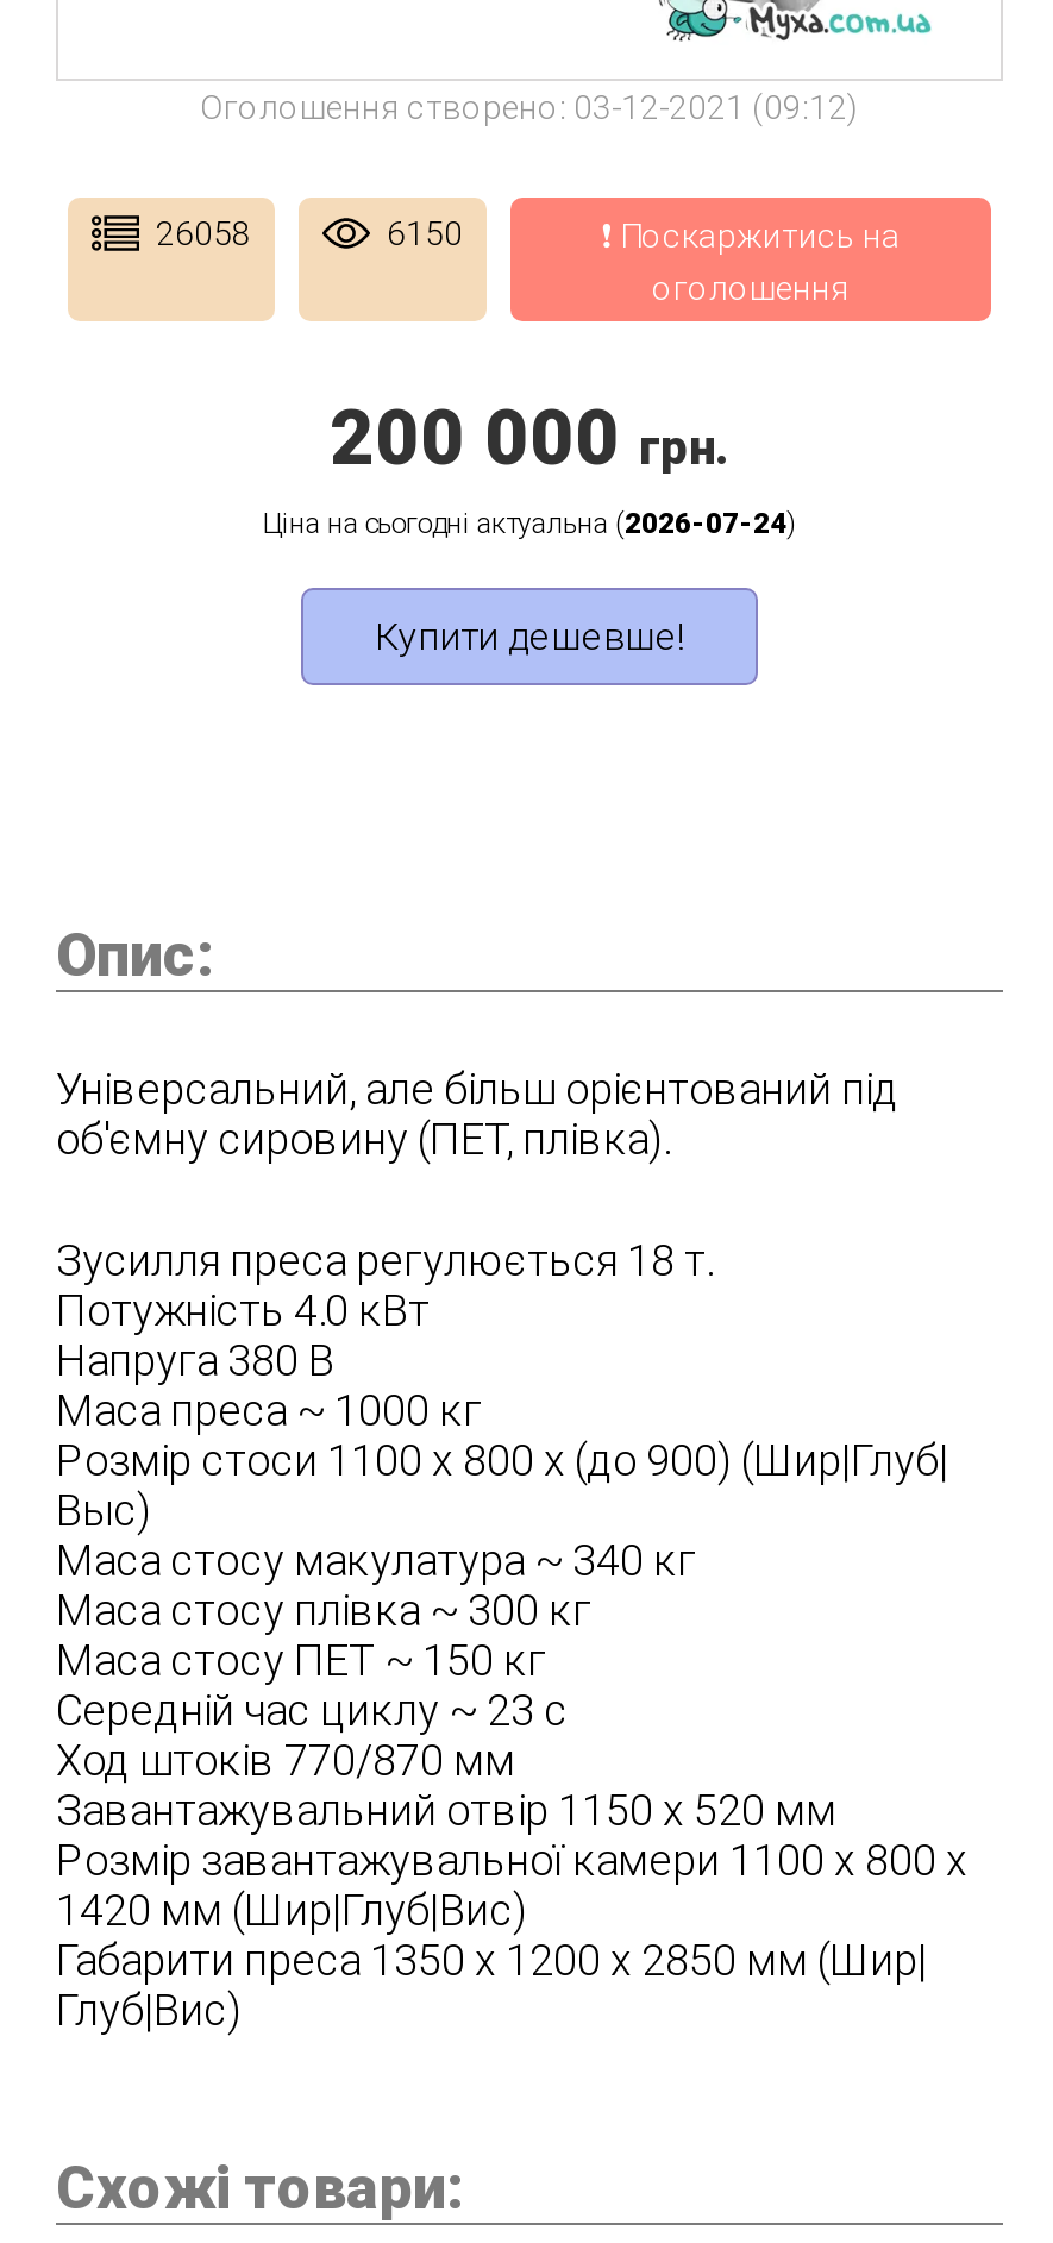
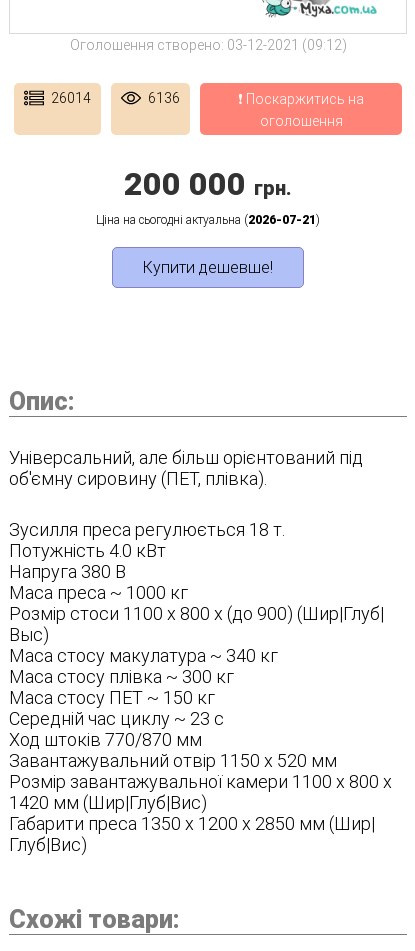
[156,215,251,253] 26058 -> [51,90,91,106] 26014
[387,215,463,253] 6150 -> [148,90,180,106] 6136
[263,507,796,541] Ціна на сьогодні актуальна (2026-07-24) -> [96,213,320,227] Ціна на сьогодні актуальна (2026-07-21)

